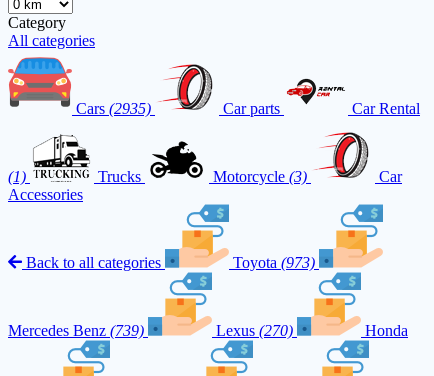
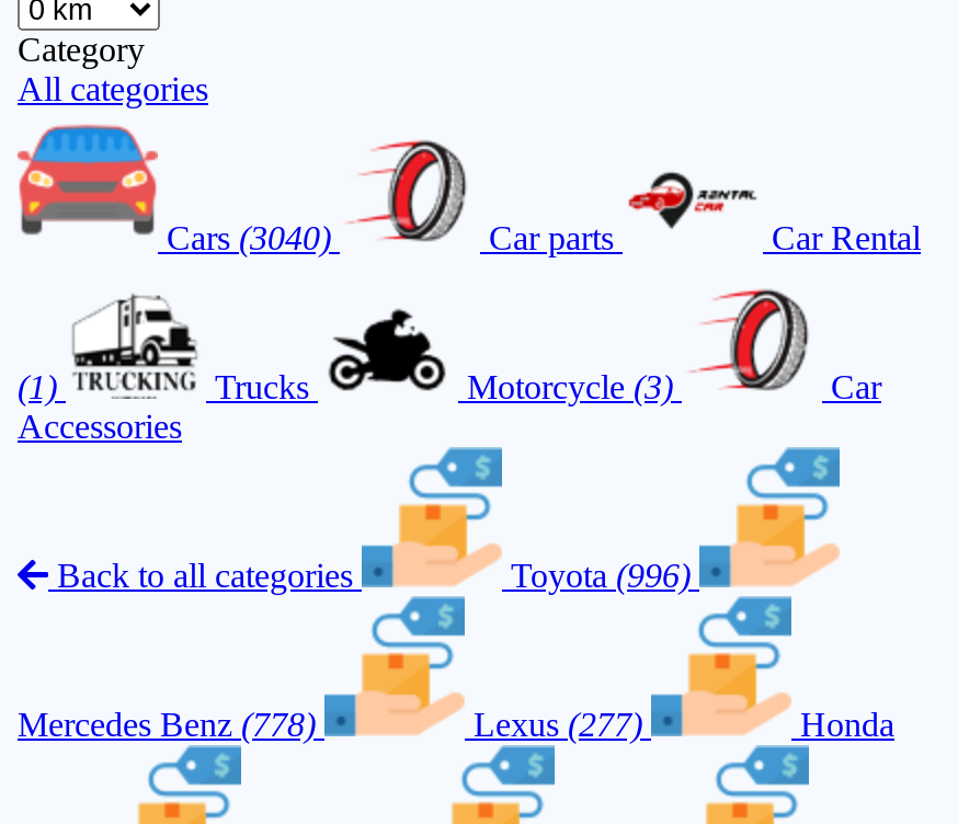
[76,100,151,117] Cars (2935) -> [167,219,331,256] Cars (3040)
[233,254,315,271] Toyota (973) -> [511,557,691,594] Toyota (996)
[8,322,144,339] Mercedes Benz (739) -> [18,706,316,743] Mercedes Benz (778)
[216,322,293,339] Lexus (270) -> [474,706,642,743] Lexus (277)

